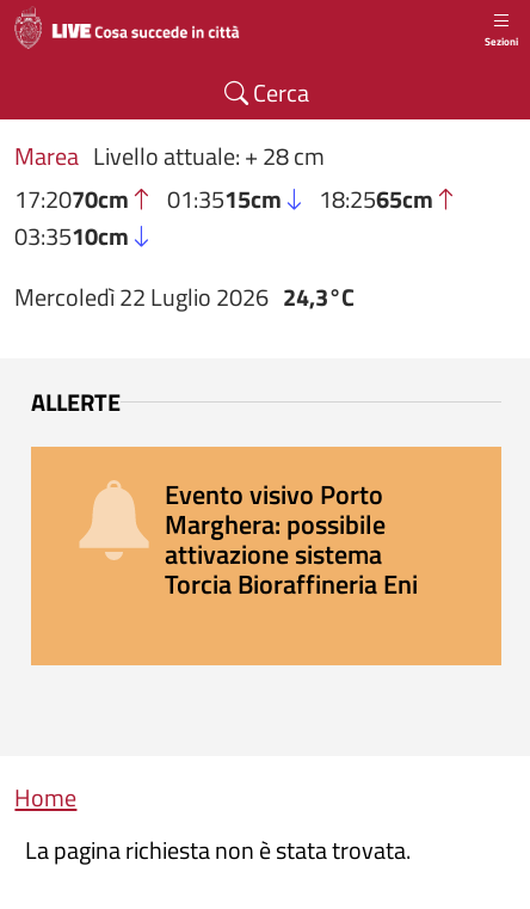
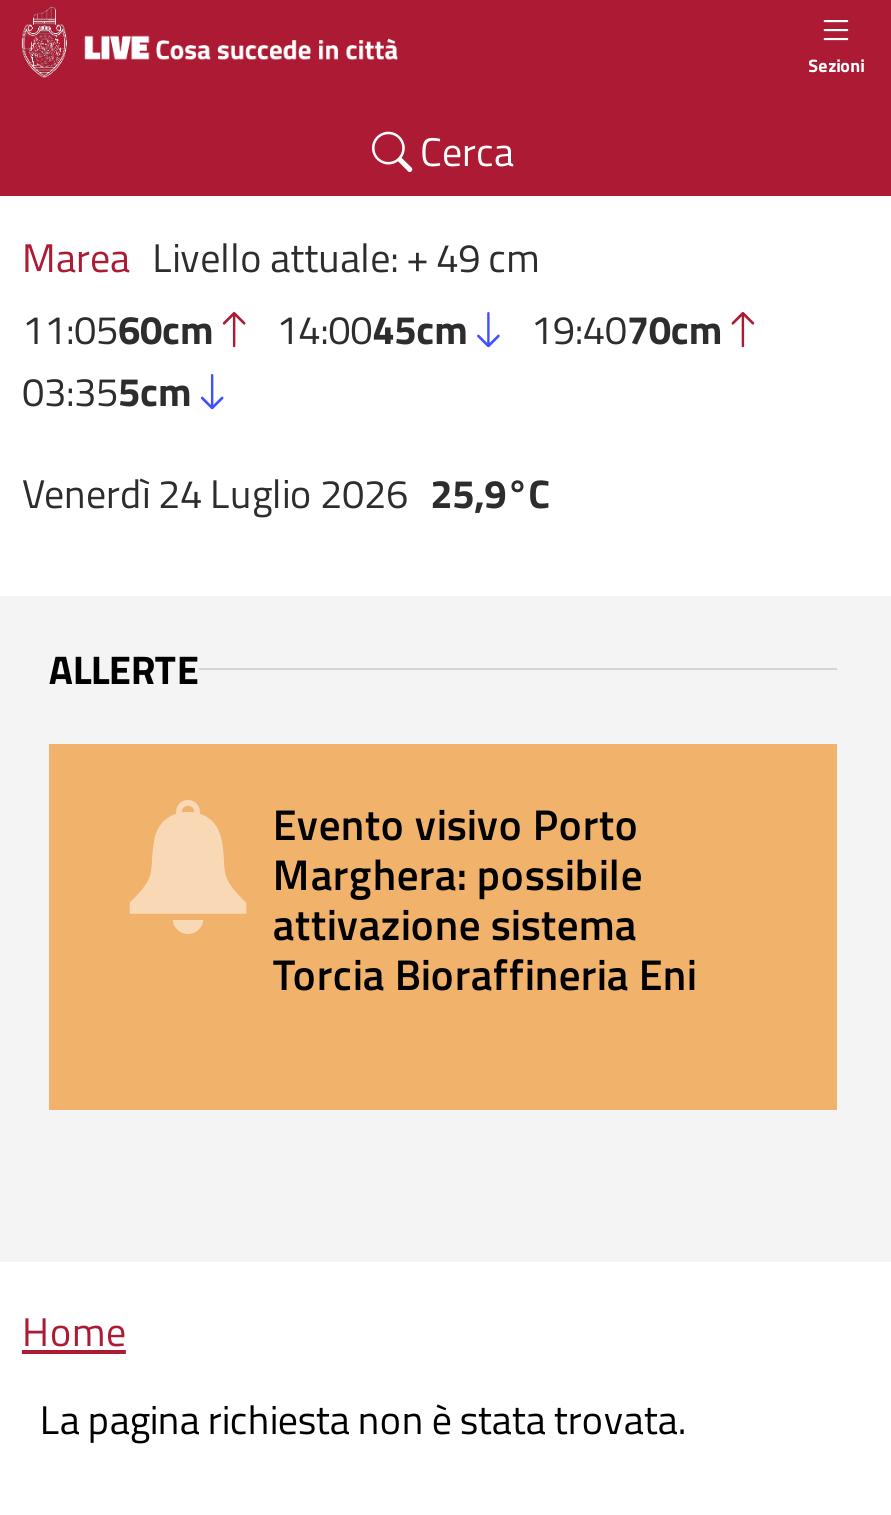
[15,137,433,255] Marea Livello attuale: + 28 cm | 17:2070cm | 01:3515cm | 18:2565cm | 03:3510cm -> [22,226,723,422] Marea Livello attuale: + 49 cm | 11:0560cm | 14:0045cm | 19:4070cm | 03:355cm
[15,279,354,316] Mercoledì 22 Luglio 2026 24,3°C -> [22,463,550,525] Venerdì 24 Luglio 2026 25,9°C

